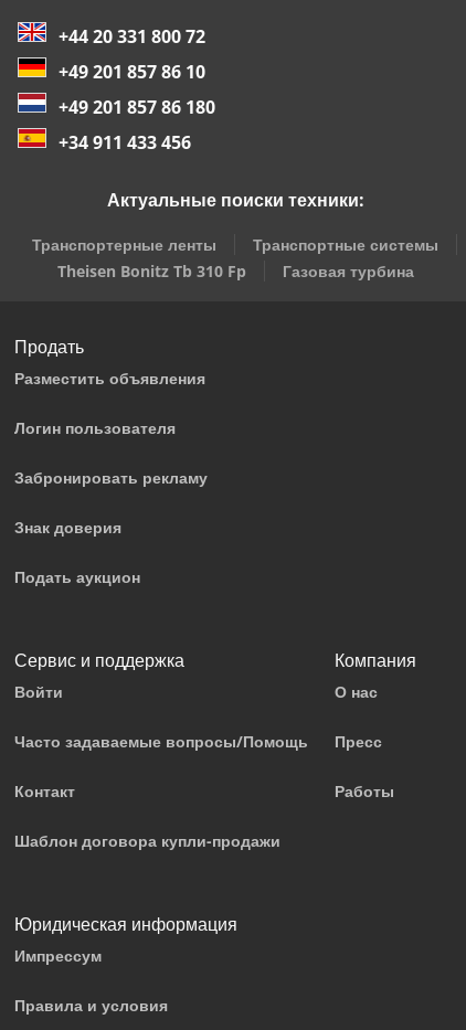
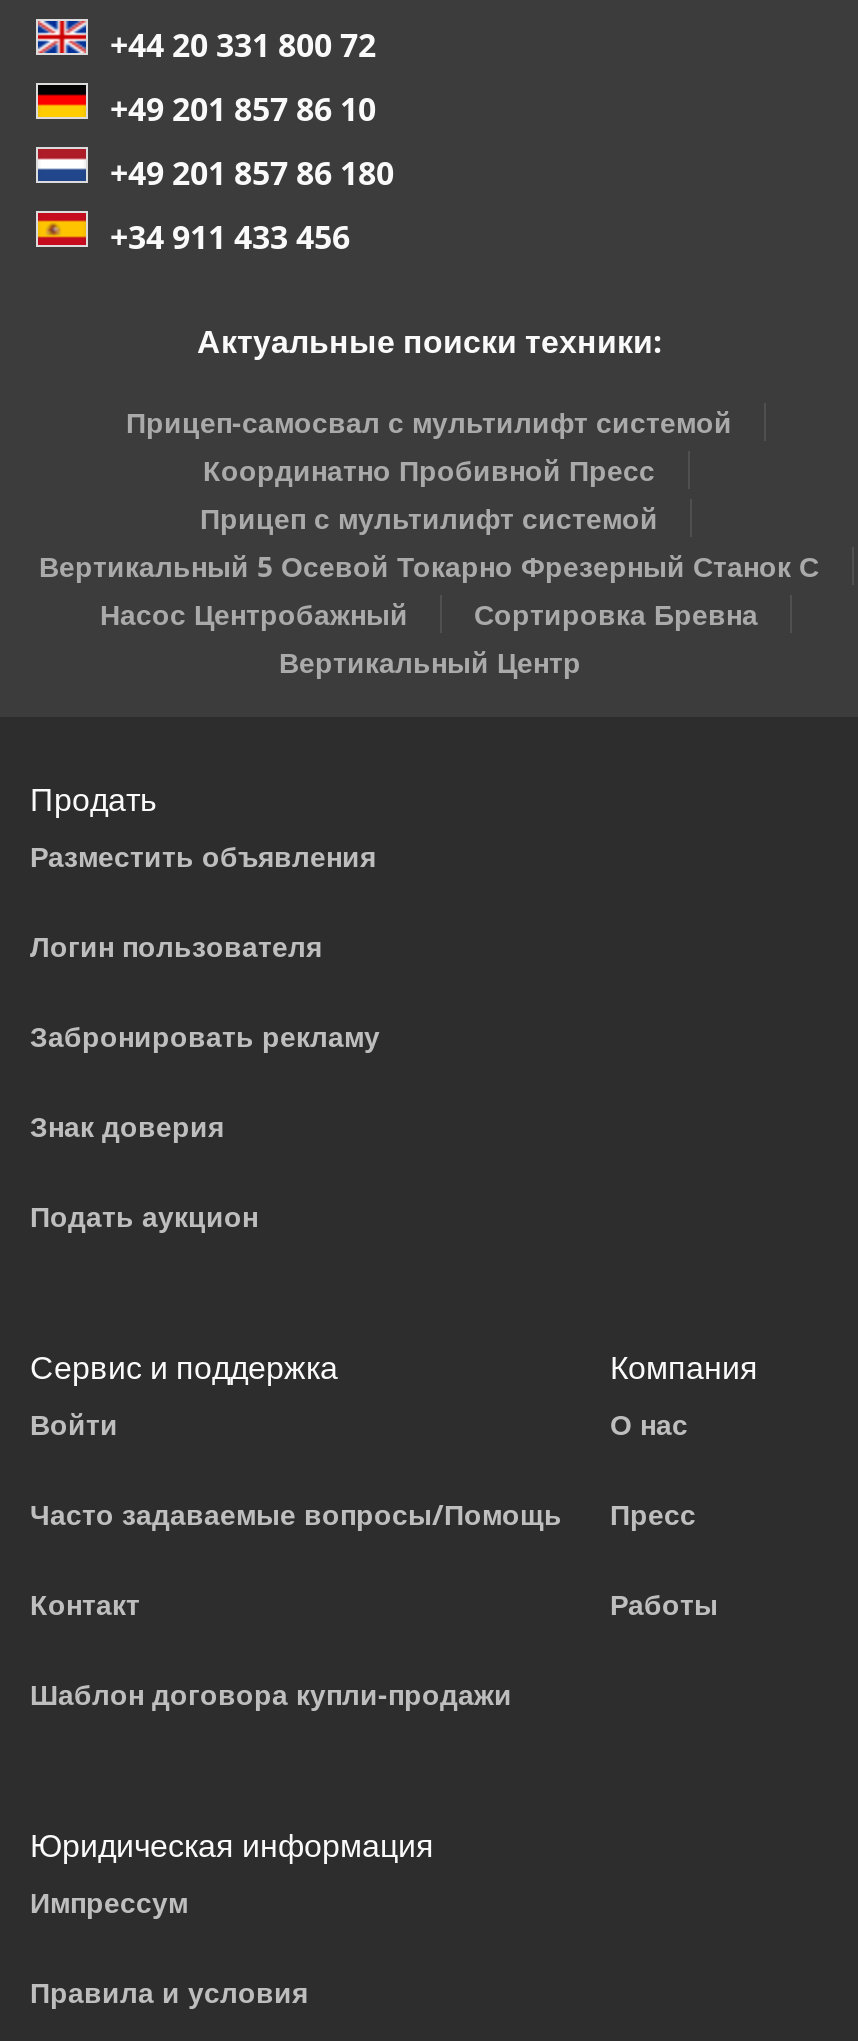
[31,234,438,282] Транспортерные ленты | Транспортные системы | Theisen Bonitz Tb 310 Fp | Газовая турбина -> [39,404,819,682] Прицеп-самосвал с мультилифт системой | Координатно Пробивной Пресс | Прицеп с мультилифт системой | Вертикальный 5 Осевой Токарно Фрезерный Станок С | Насос Центробажный | Сортировка Бревна | Вертикальный Центр

